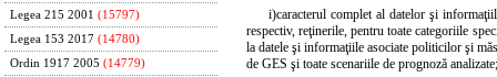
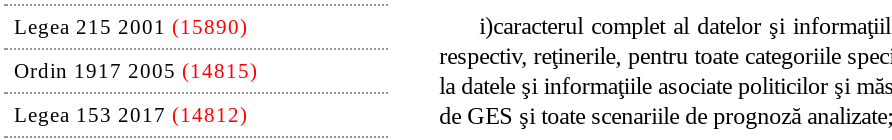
[10,9,140,21] Legea 215 2001 (15797) -> [14,16,248,38] Legea 215 2001 (15890)
[10,33,140,45] Legea 153 2017 (14780) -> [14,60,258,82] Ordin 1917 2005 (14815)
[10,57,145,69] Ordin 1917 2005 (14779) -> [14,104,248,126] Legea 153 2017 (14812)

